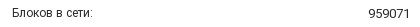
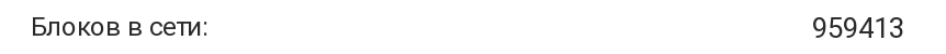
[368,5,410,20] 959071 -> [812,11,904,43] 959413

